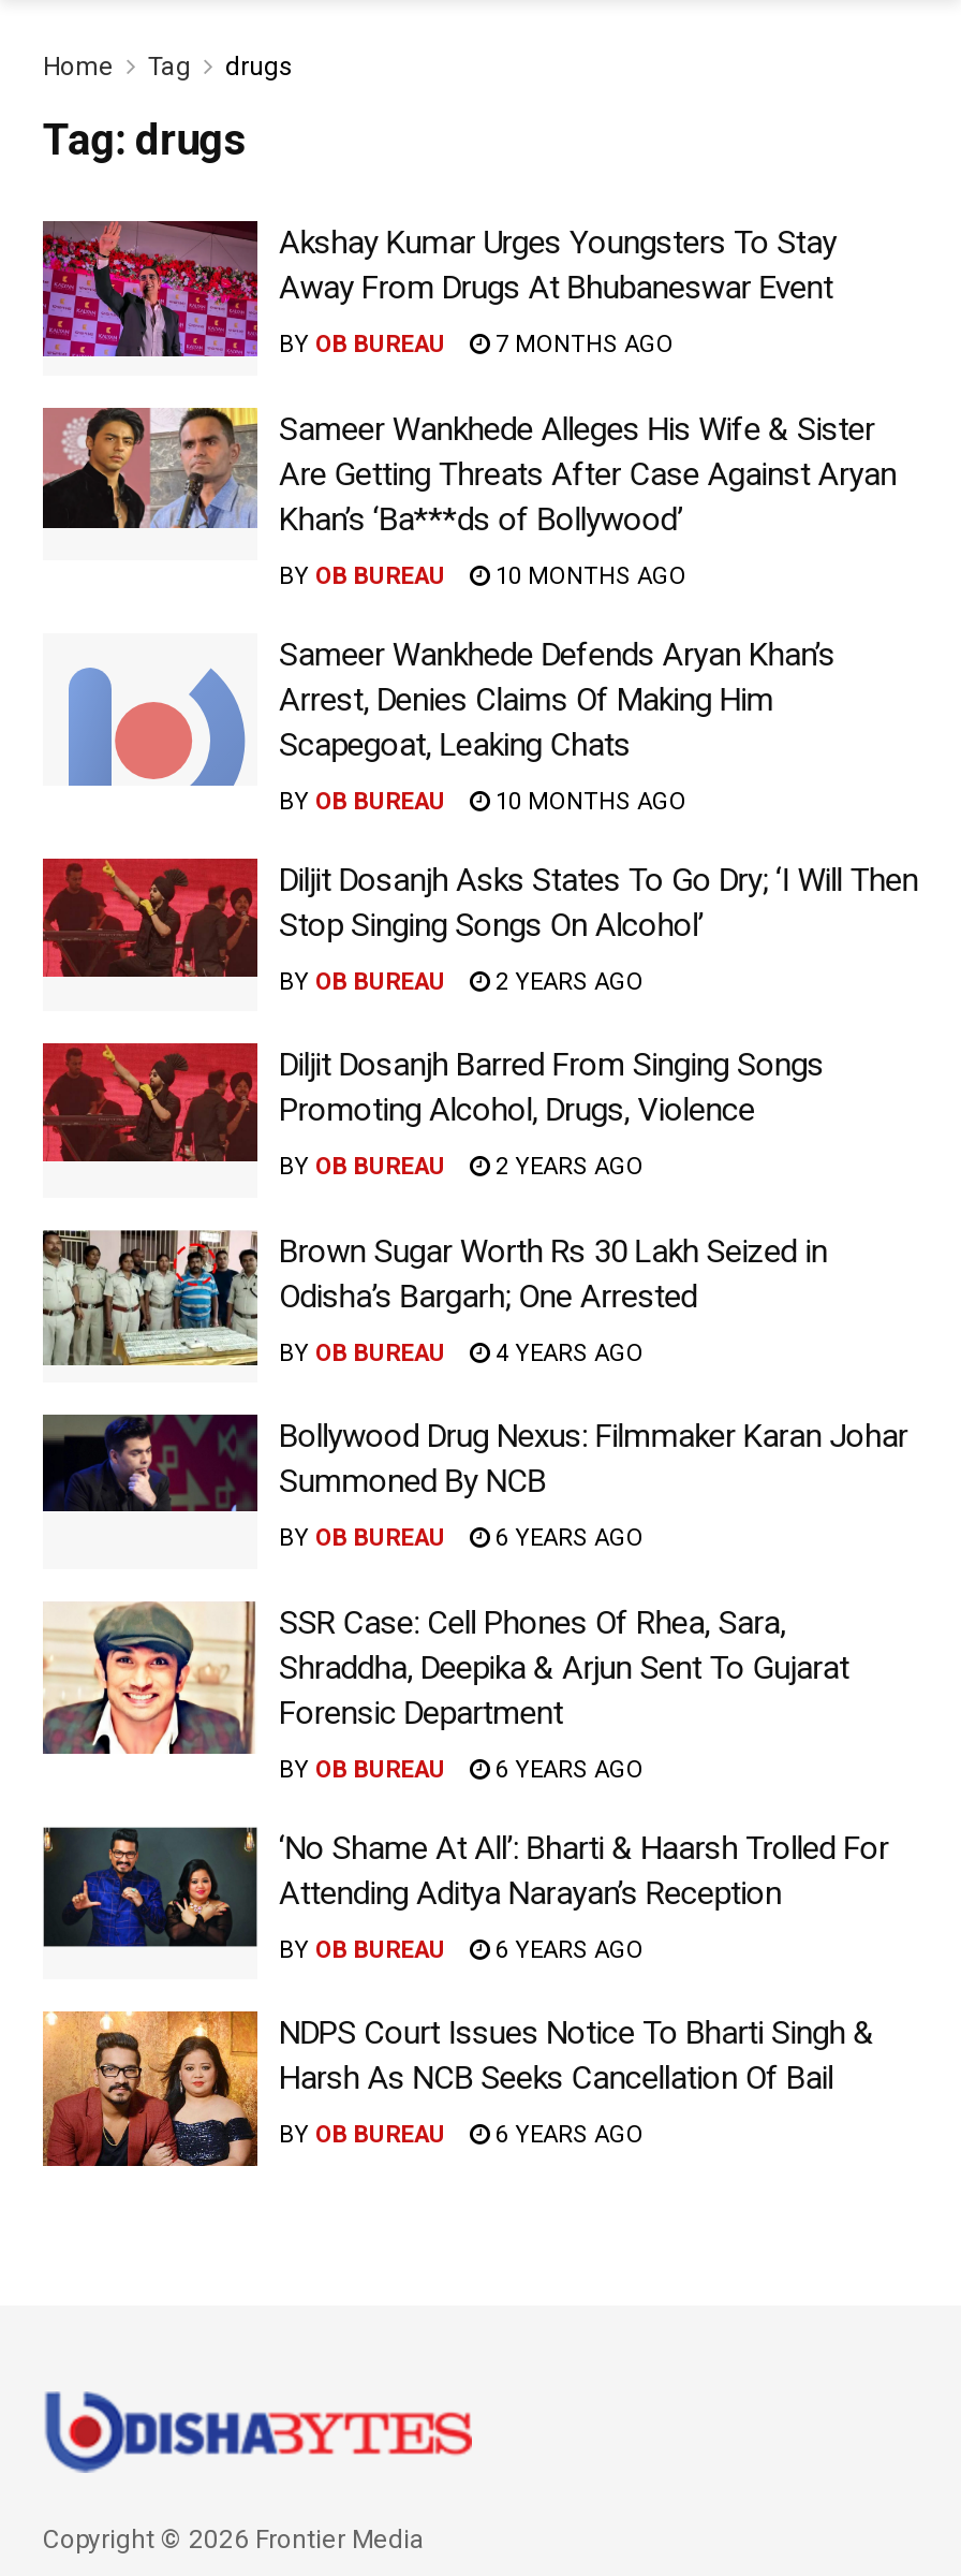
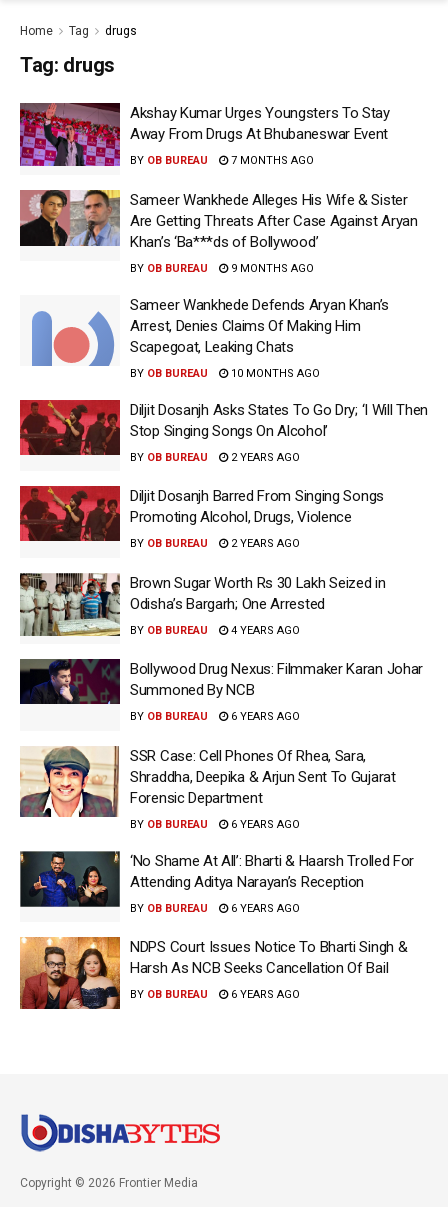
[279,561,686,589] BY OB BUREAU 10 MONTHS AGO -> [130,261,314,274] BY OB BUREAU 9 MONTHS AGO

